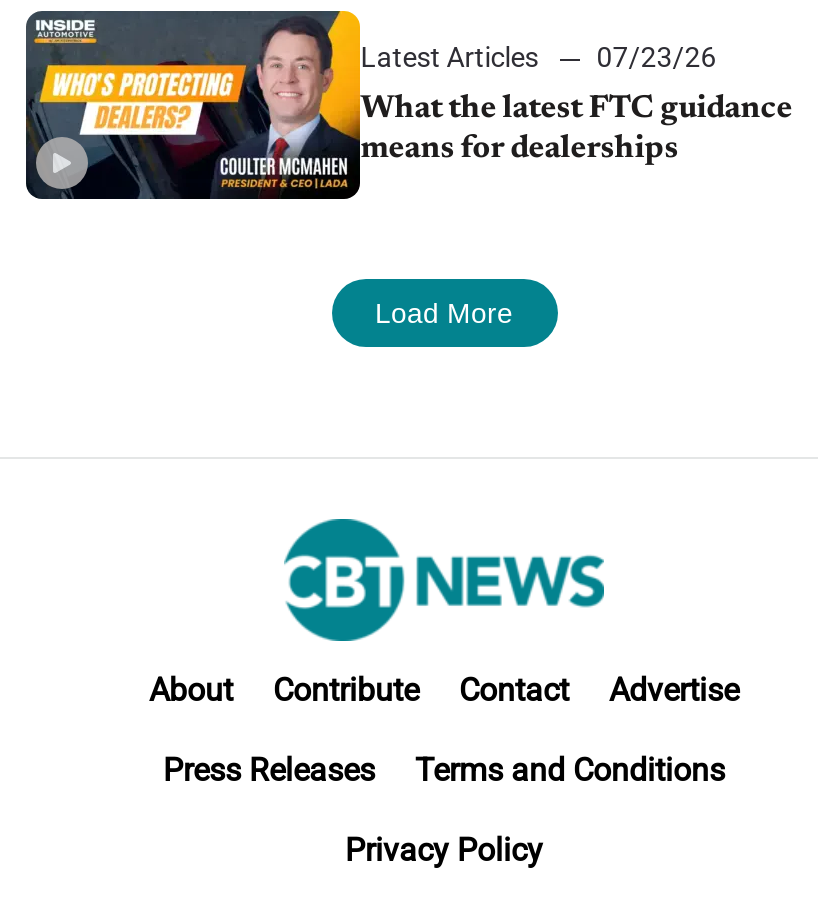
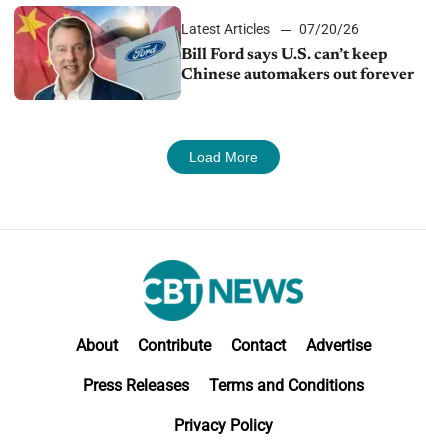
[24,9,716,201] [image] | Latest Articles 07/23/26 -> [13,5,359,101] [image] | Latest Articles 07/20/26
[360,93,792,165] What the latest FTC guidance | means for dealerships -> [181,47,414,83] Bill Ford says U.S. can’t keep | Chinese automakers out forever

